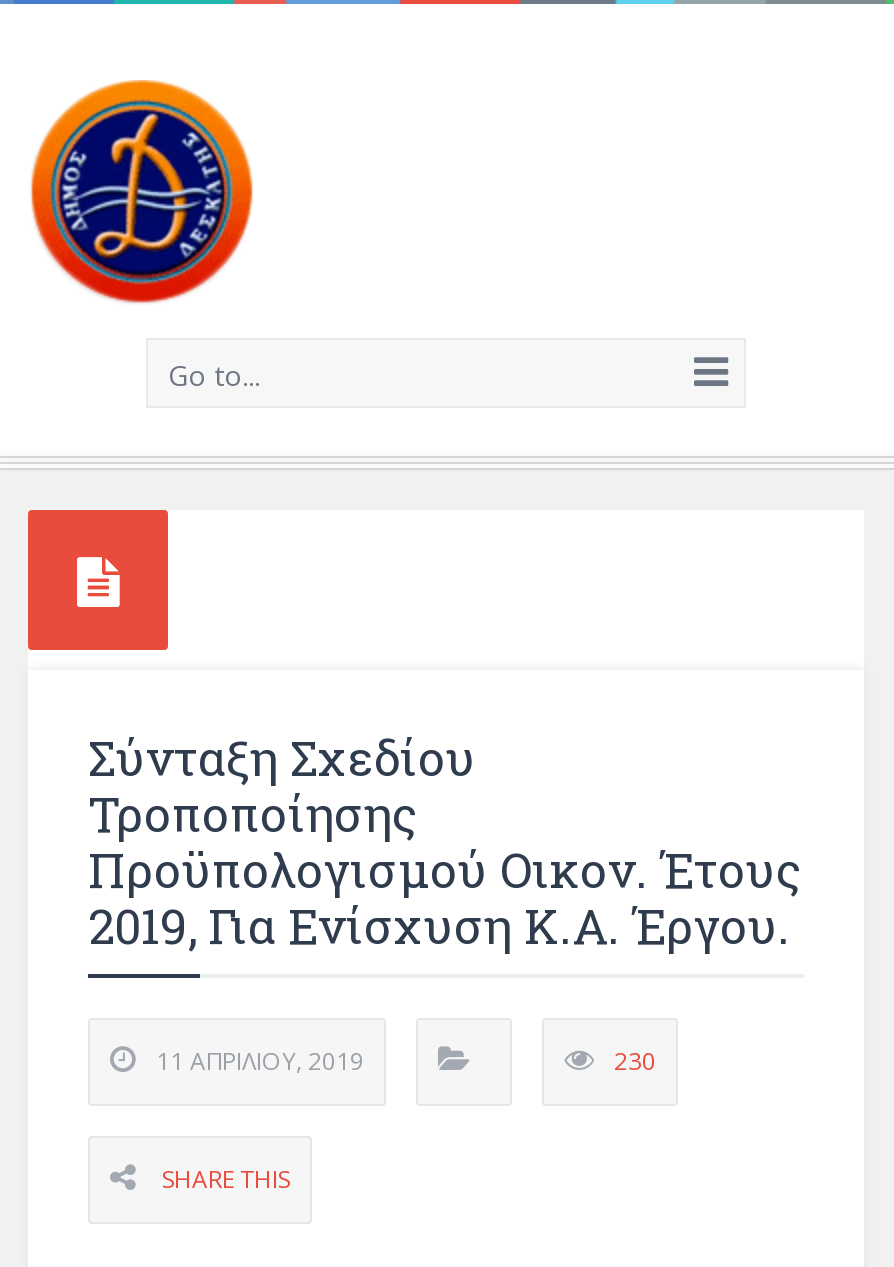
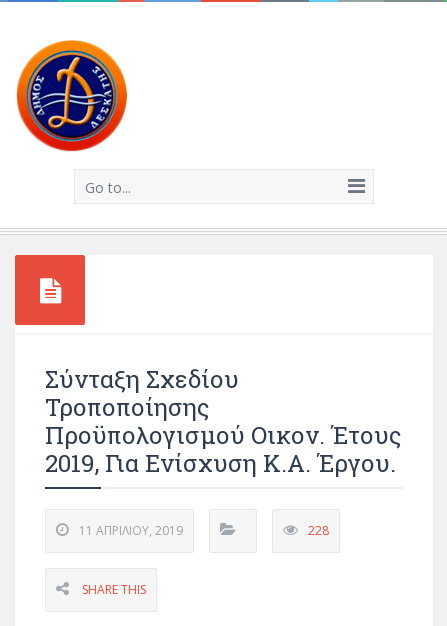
[614,1044,656,1078] 230 -> [308,522,329,539] 228

